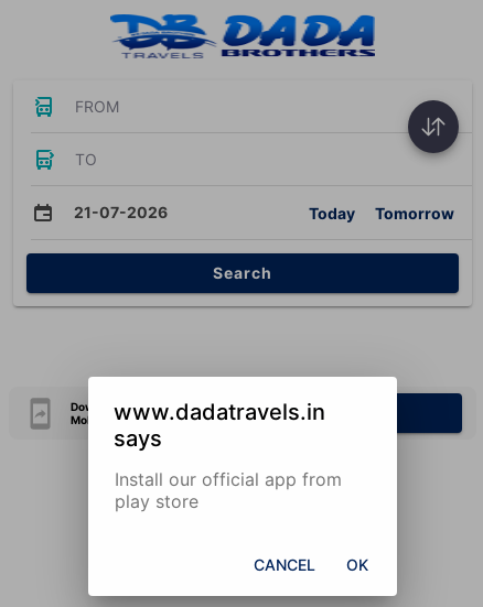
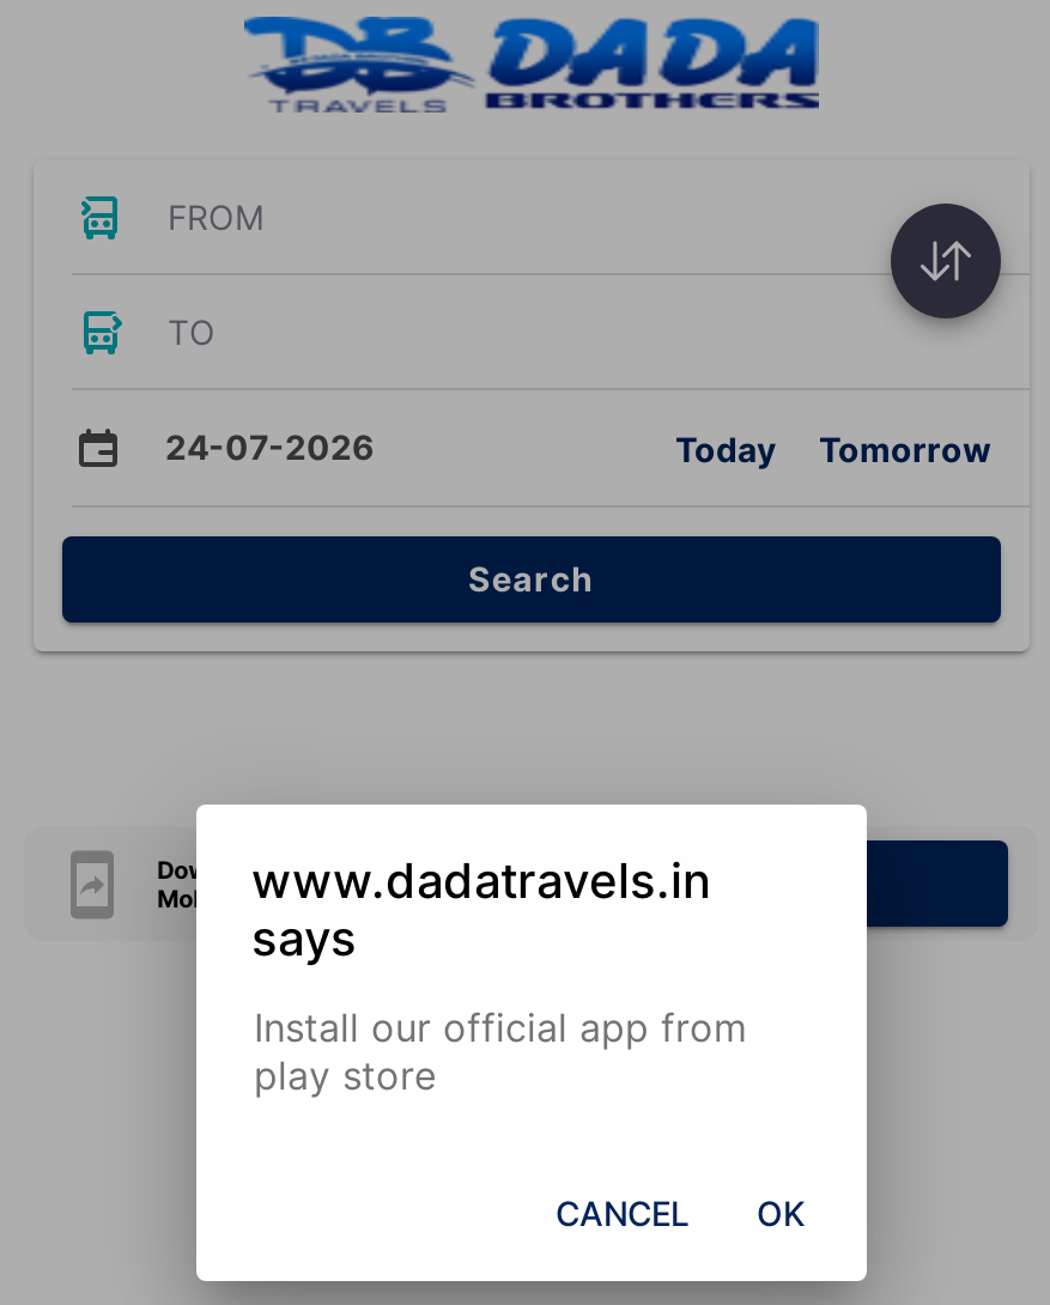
[74,203,168,221] 21-07-2026 -> [165,426,374,467] 24-07-2026

